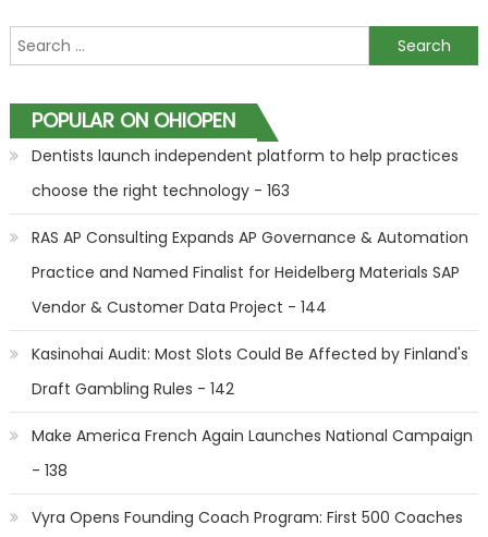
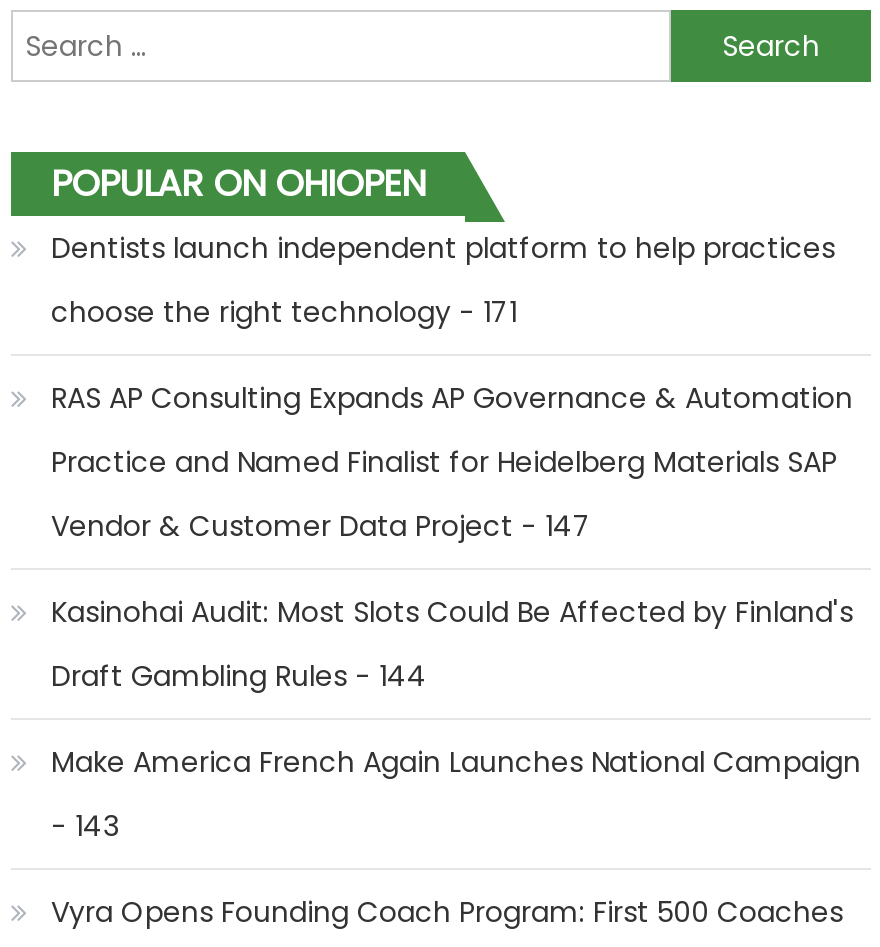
[32,180,290,202] choose the right technology - 163 -> [51,292,517,332] choose the right technology - 171
[32,296,327,318] Vendor & Customer Data Project - 144 -> [51,506,591,546] Vendor & Customer Data Project - 147
[32,378,234,400] Draft Gambling Rules - 142 -> [51,656,427,696] Draft Gambling Rules - 144
[32,460,68,481] - 138 -> [51,806,119,846] - 143

